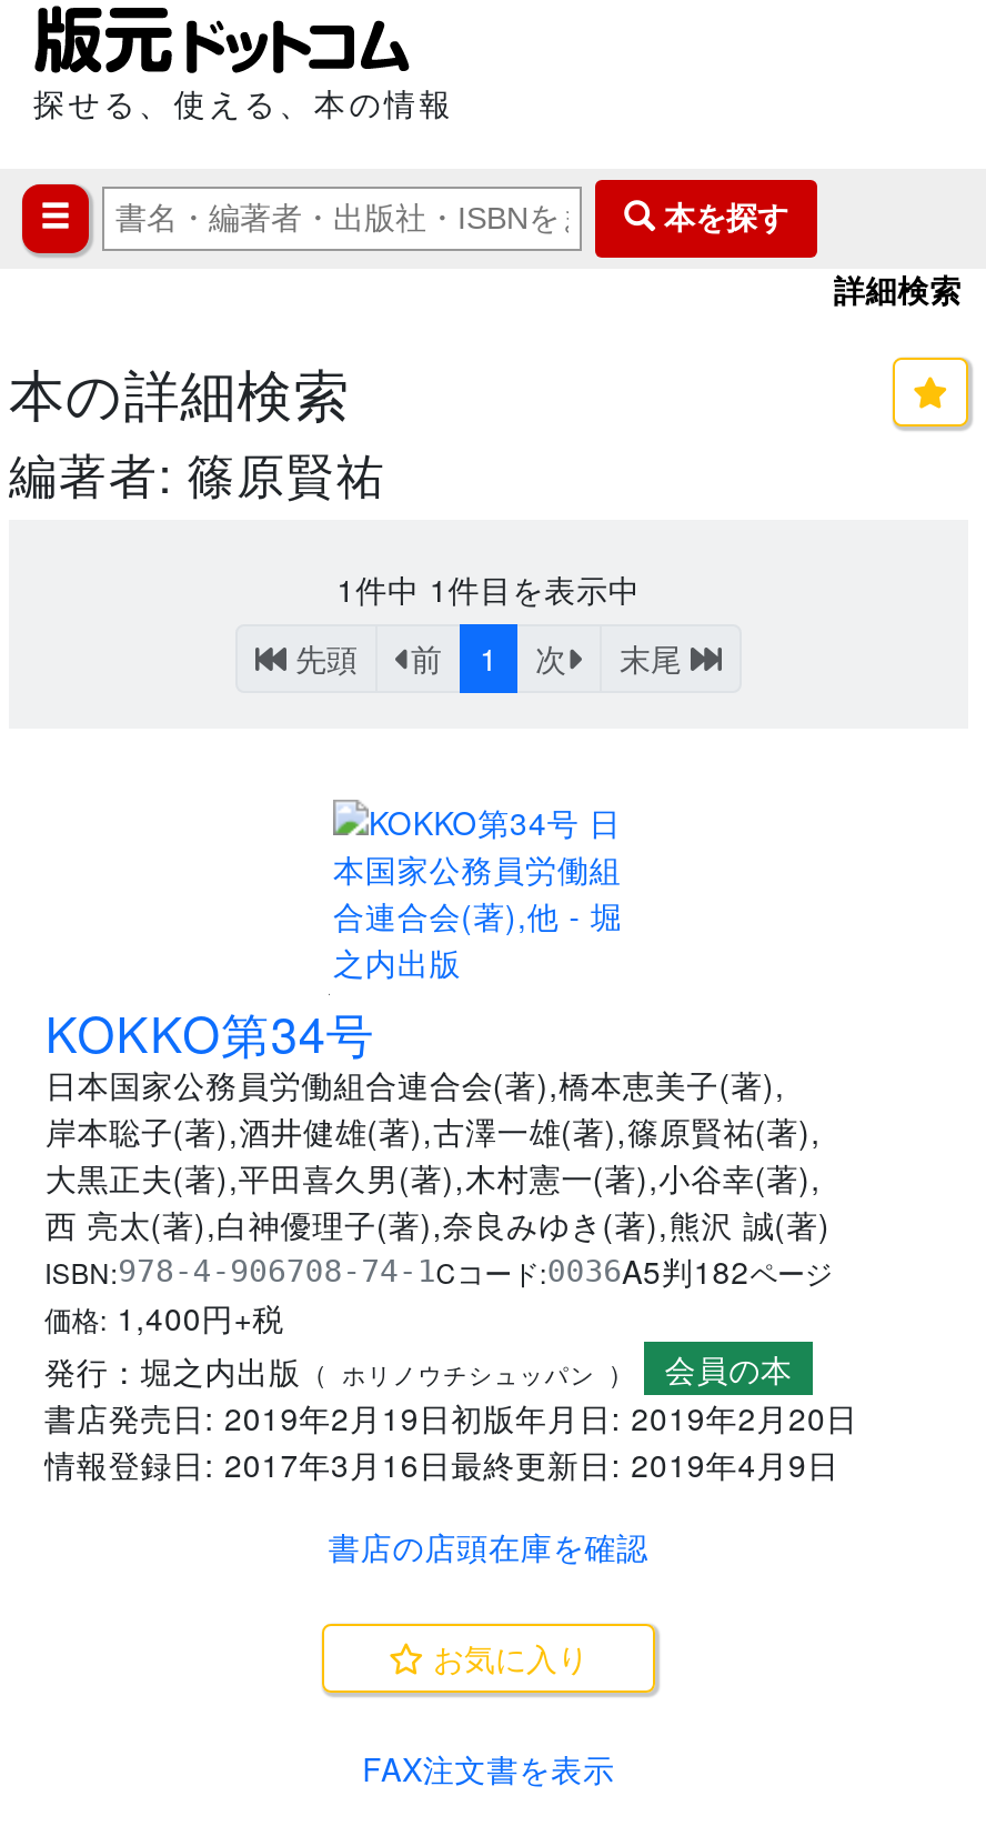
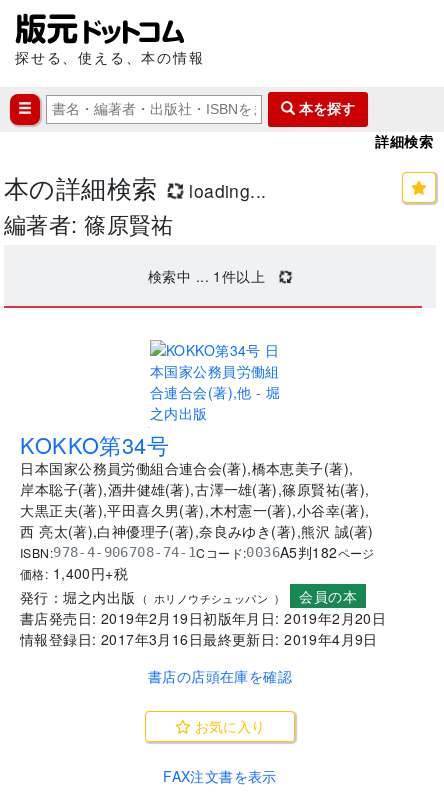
none -> [184,178,267,203] loading...
[286,566,691,680] 1件中1件目を表示中 | 先頭 | 前 | 1 | 次 | 末尾 -> [148,266,265,286] 検索中 ... 1件以上

